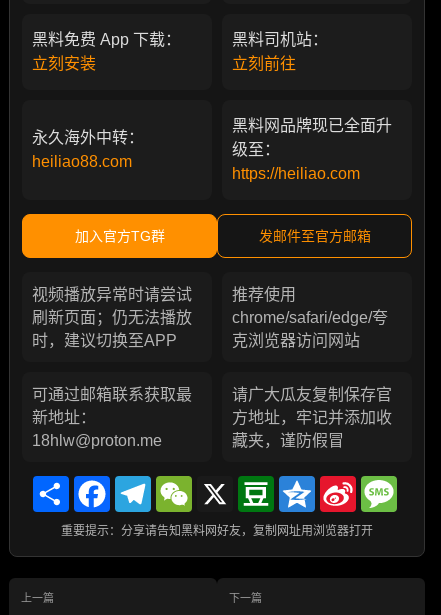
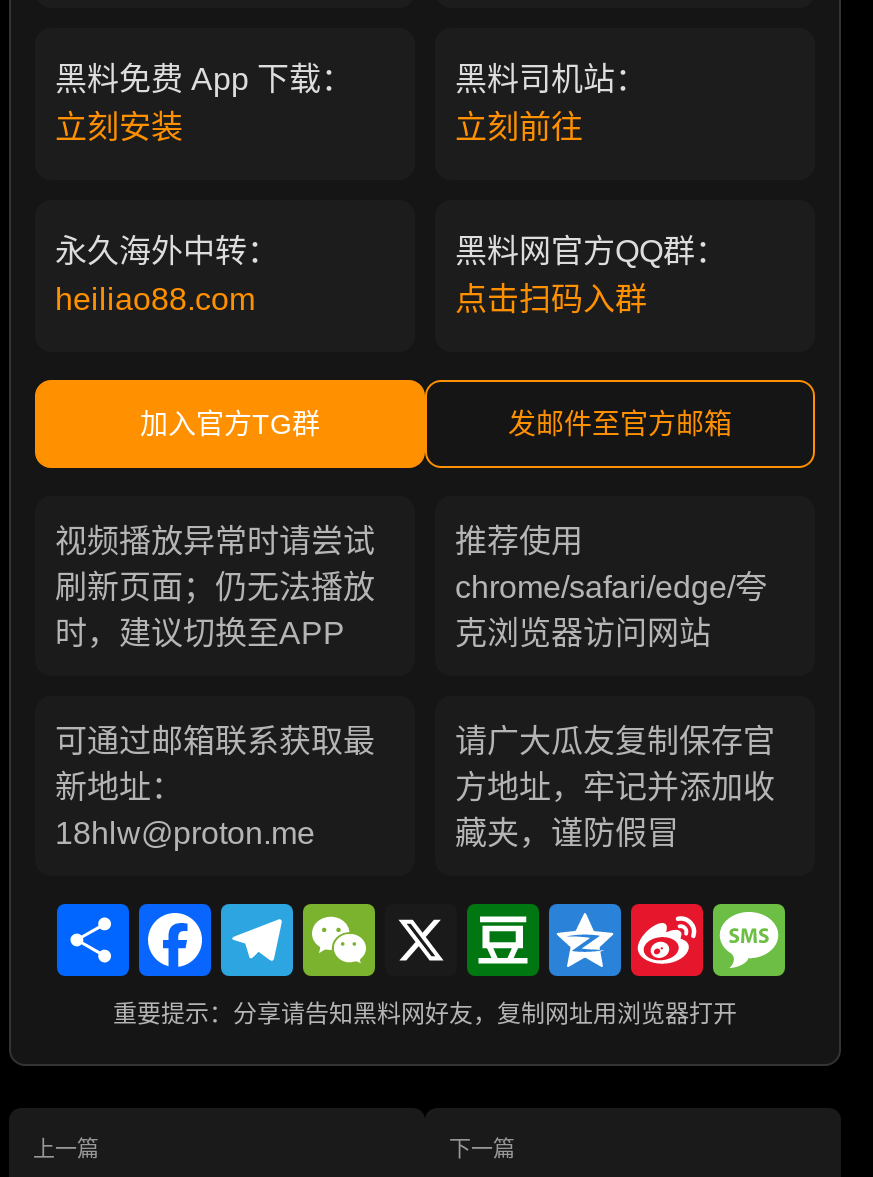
[232,117,392,182] 黑料网品牌现已全面升 | 级至： | https://heiliao.com -> [455,234,727,316] 黑料网官方QQ群： | 点击扫码入群

